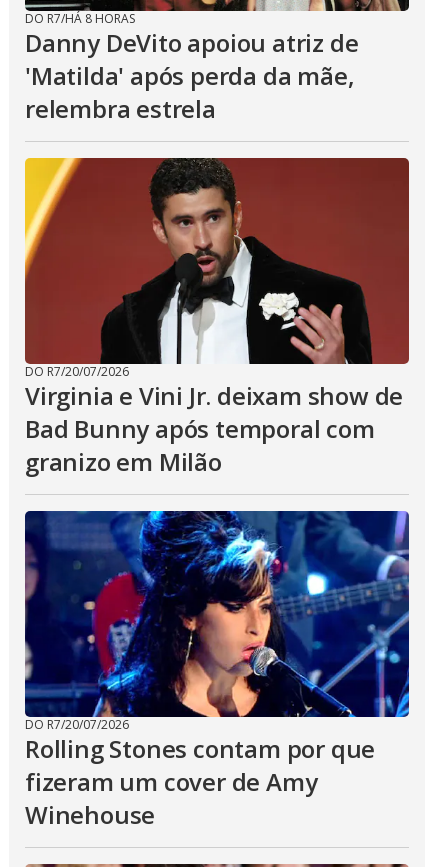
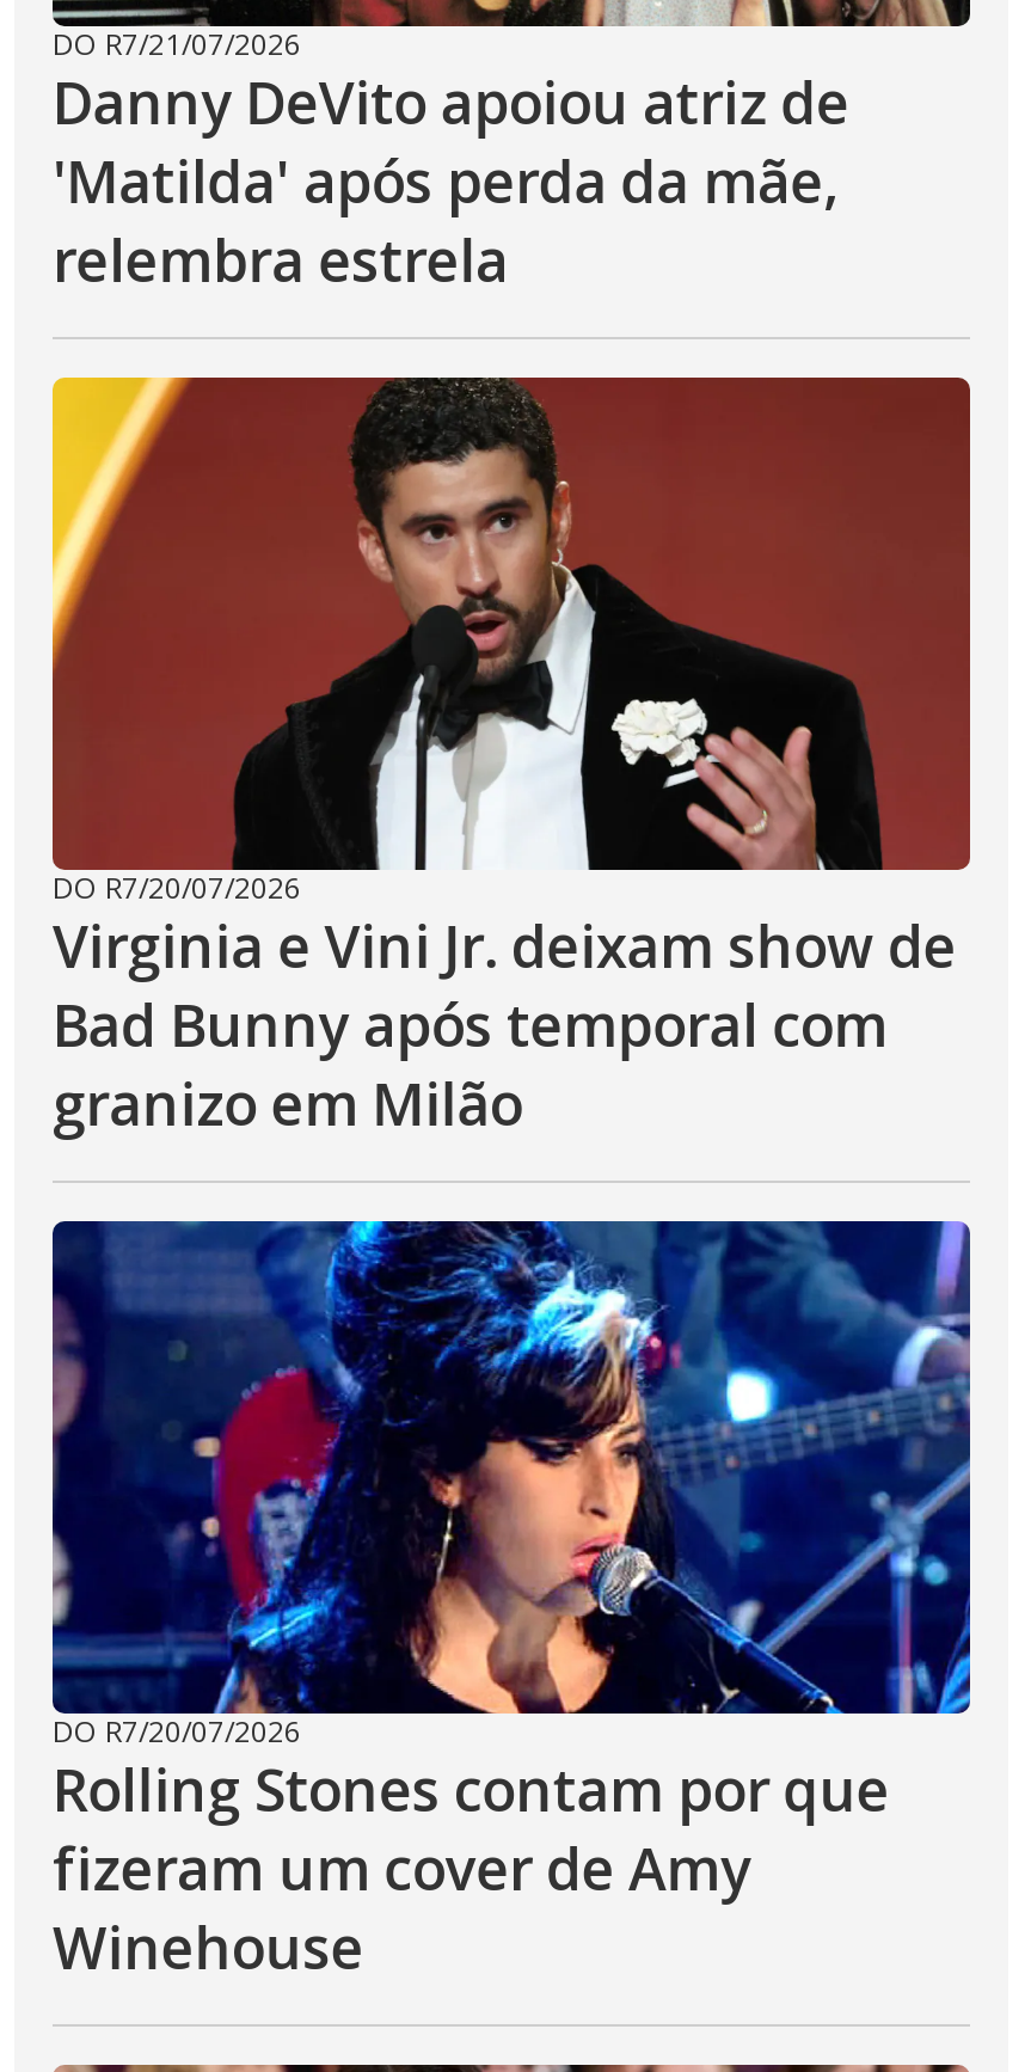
[25,10,135,27] DO R7/HÁ 8 HORAS -> [53,24,301,65] DO R7/21/07/2026

